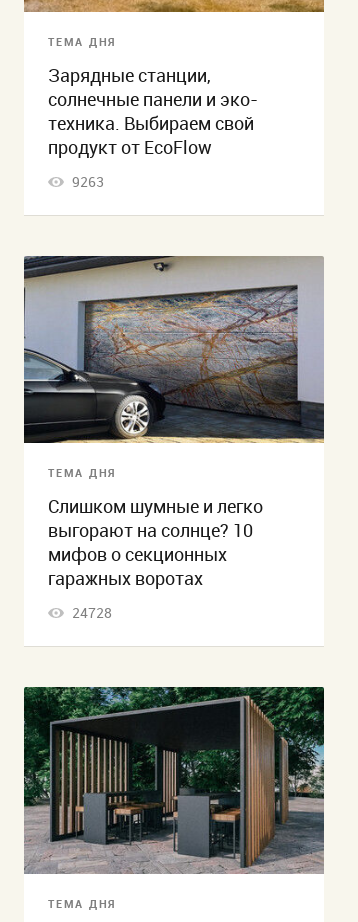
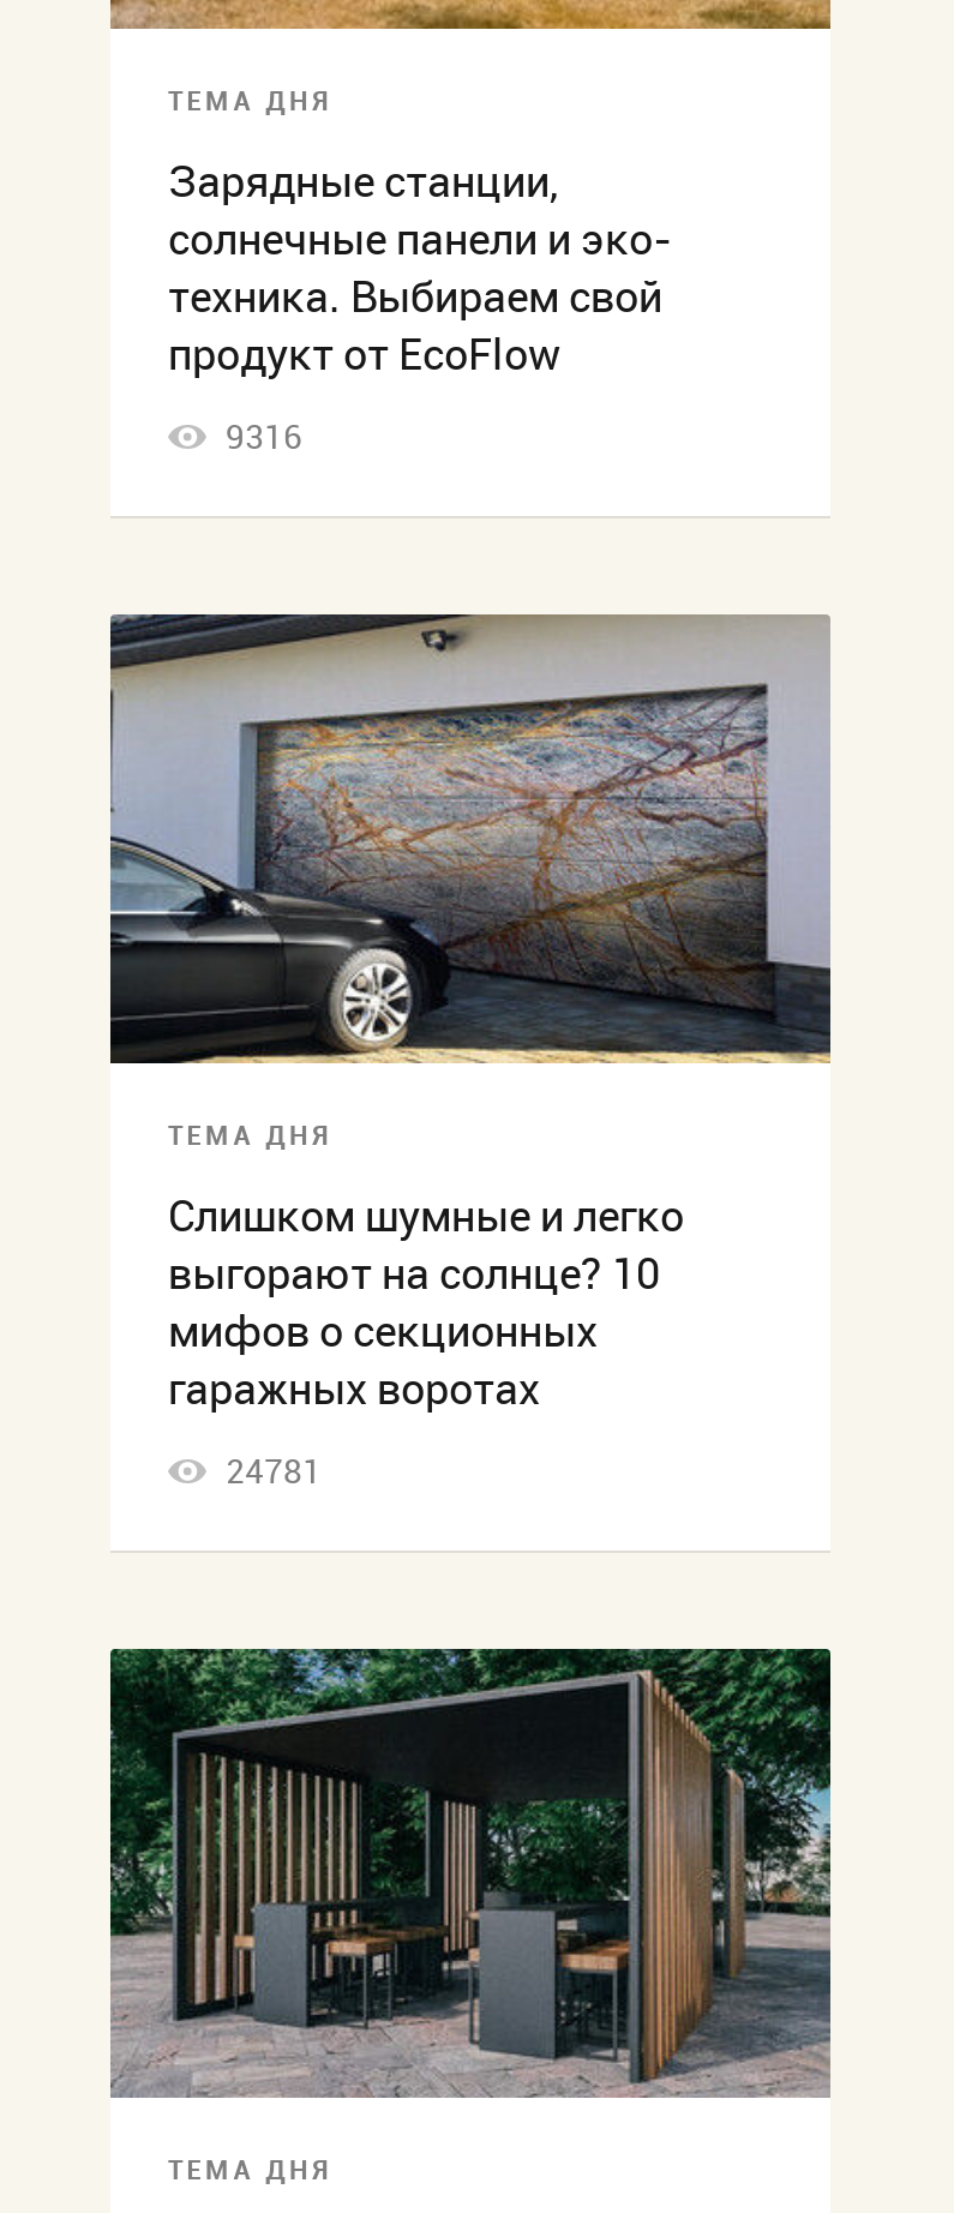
[72,174,104,190] 9263 -> [226,418,302,456] 9316
[72,605,112,621] 24728 -> [226,1452,322,1491] 24781

